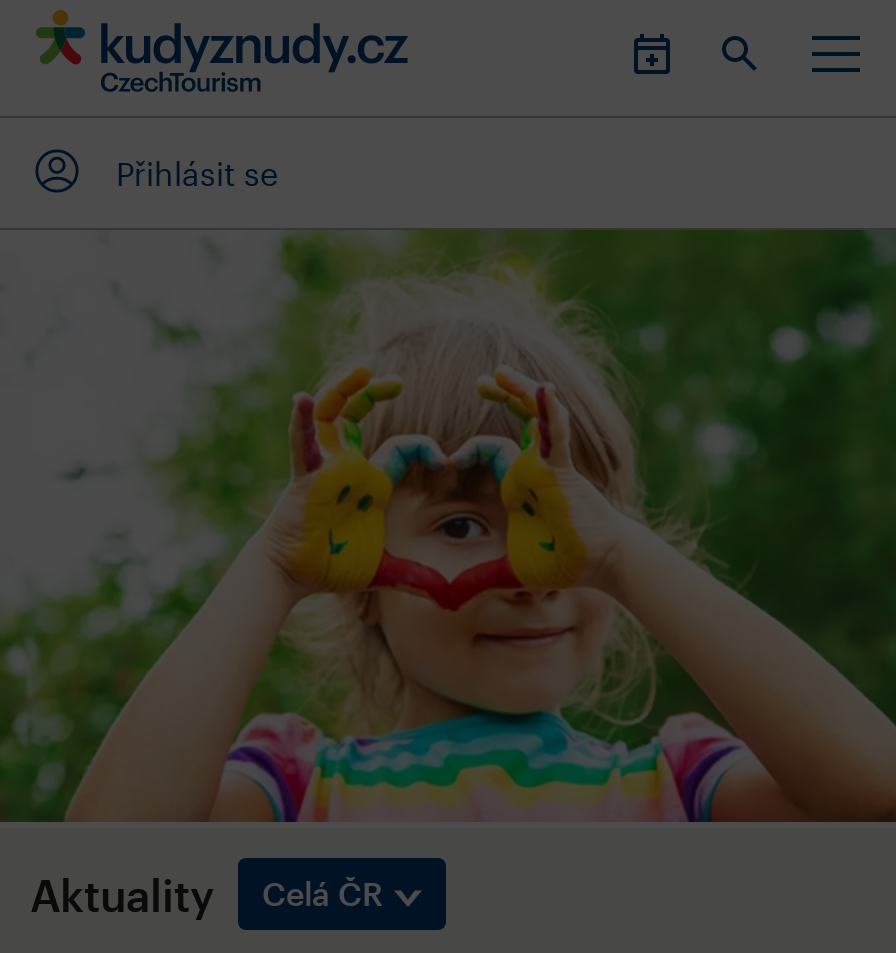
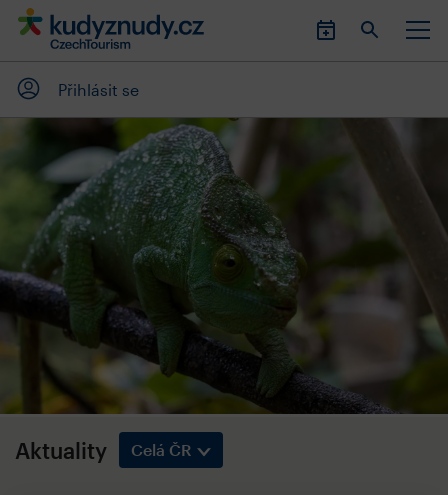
[6,228,890,824] [image] -> [3,117,445,415] [image]

